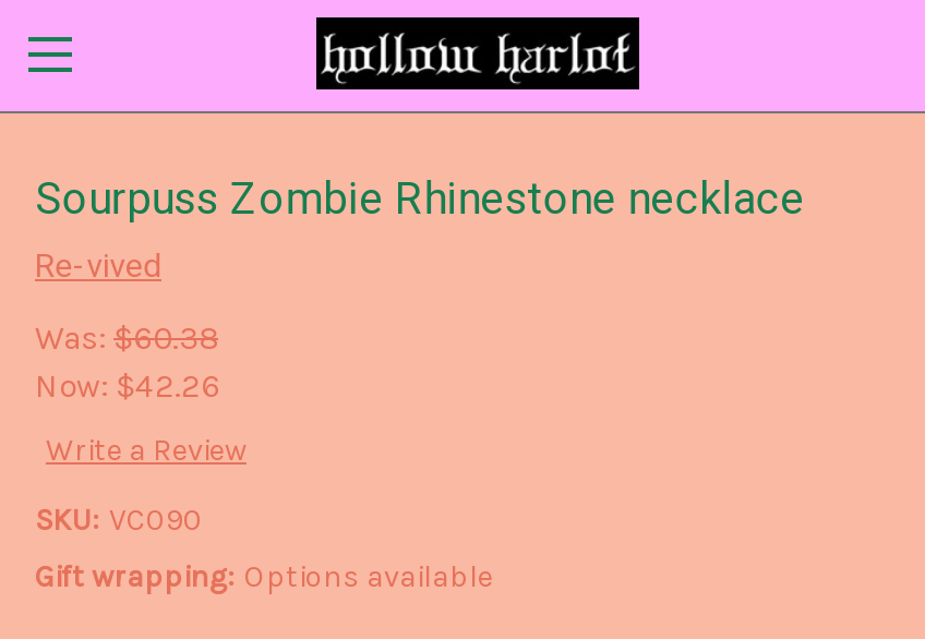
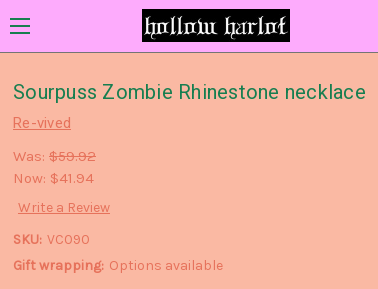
[35,318,218,358] Was: $60.38 -> [13,147,96,165] Was: $59.92
[35,366,220,406] Now: $42.26 -> [13,169,94,187] Now: $41.94

